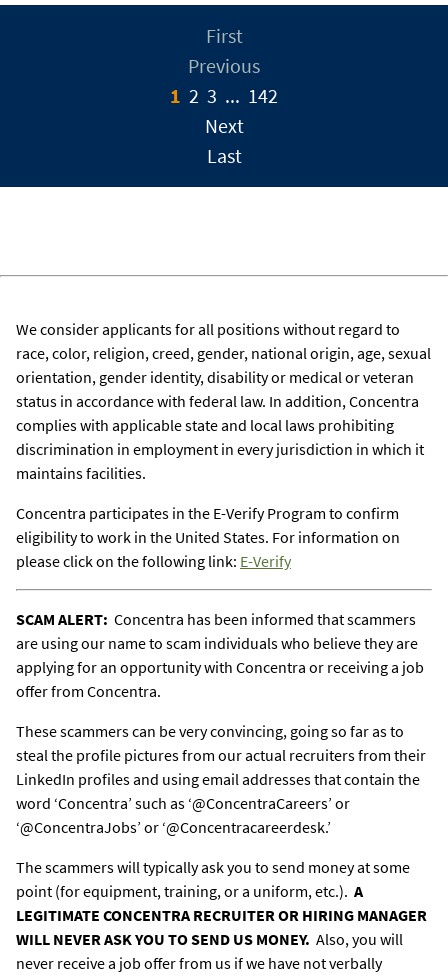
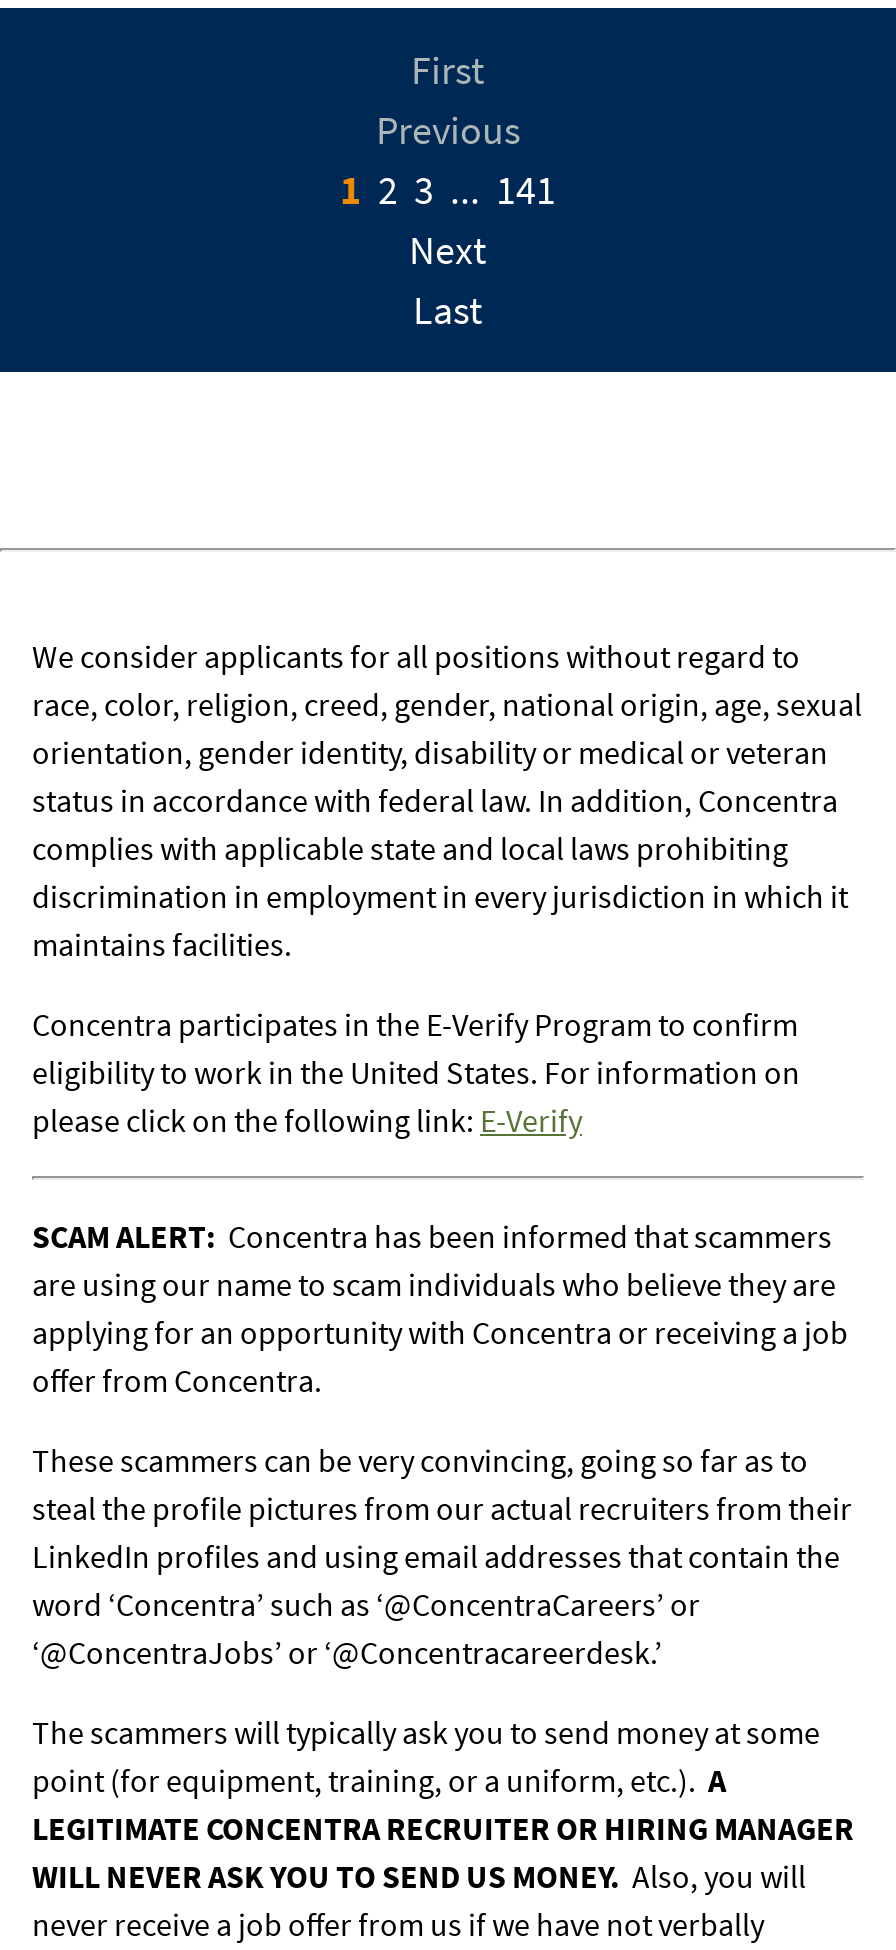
[170,83,278,108] 1 2 3 ... 142 -> [340,164,556,214] 1 2 3 ... 141

